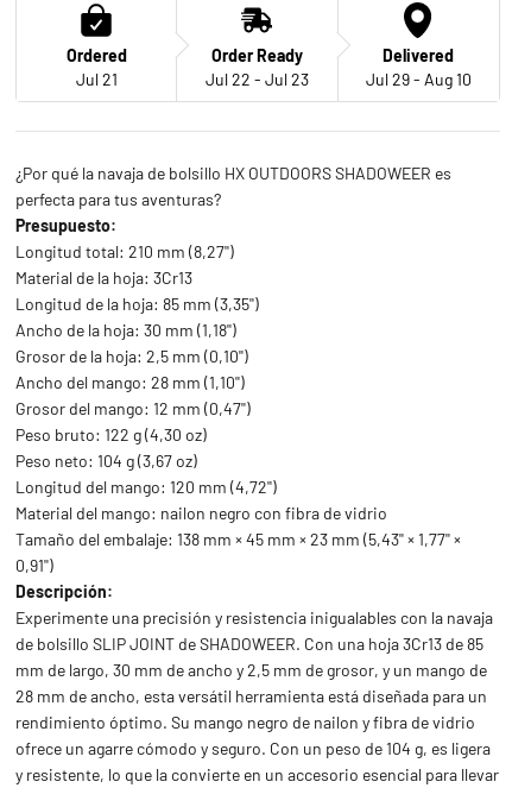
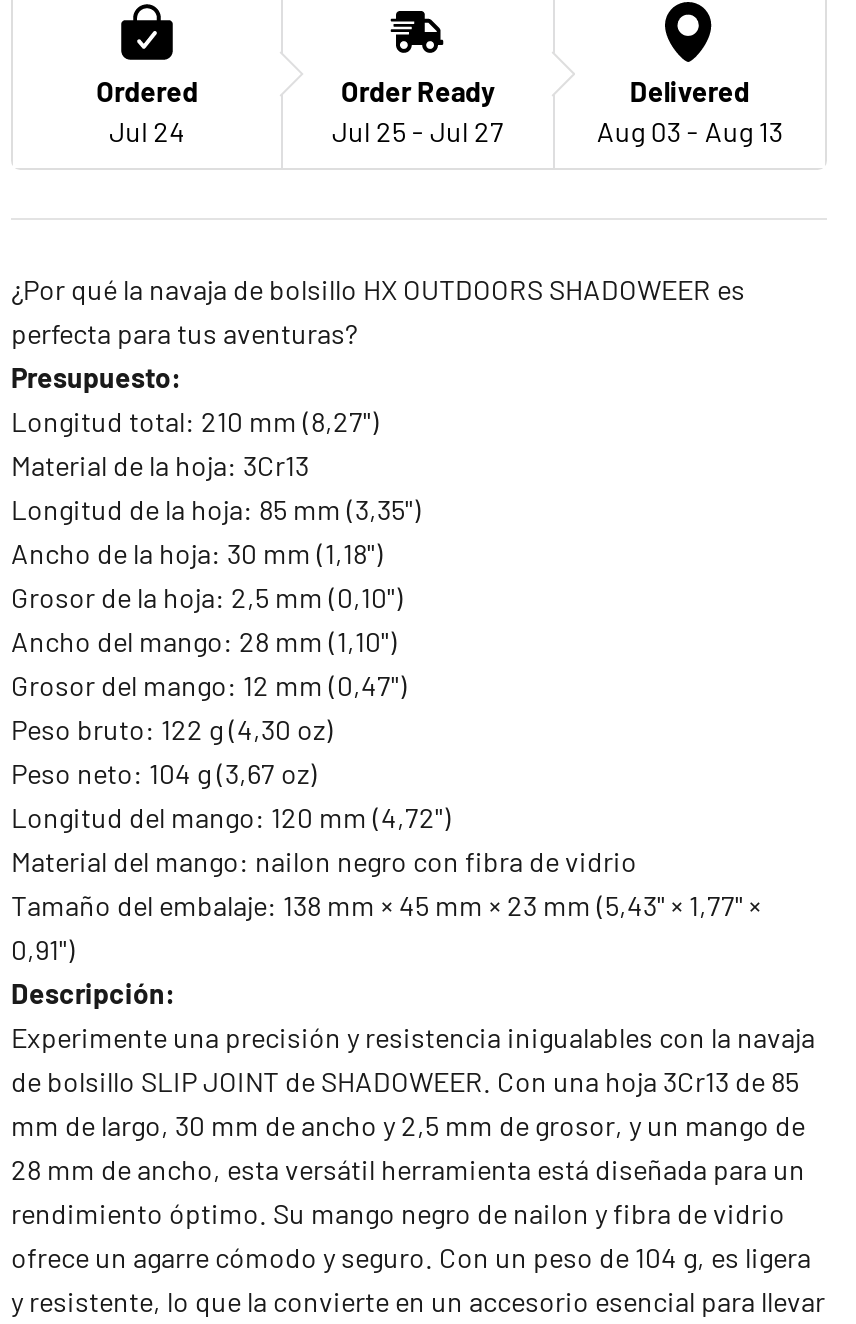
[76,69,117,89] Jul 21 -> [109,114,185,148] Jul 24
[206,69,309,89] Jul 22 - Jul 23 -> [332,114,504,148] Jul 25 - Jul 27
[366,69,471,89] Jul 29 - Aug 10 -> [597,114,783,148] Aug 03 - Aug 13

